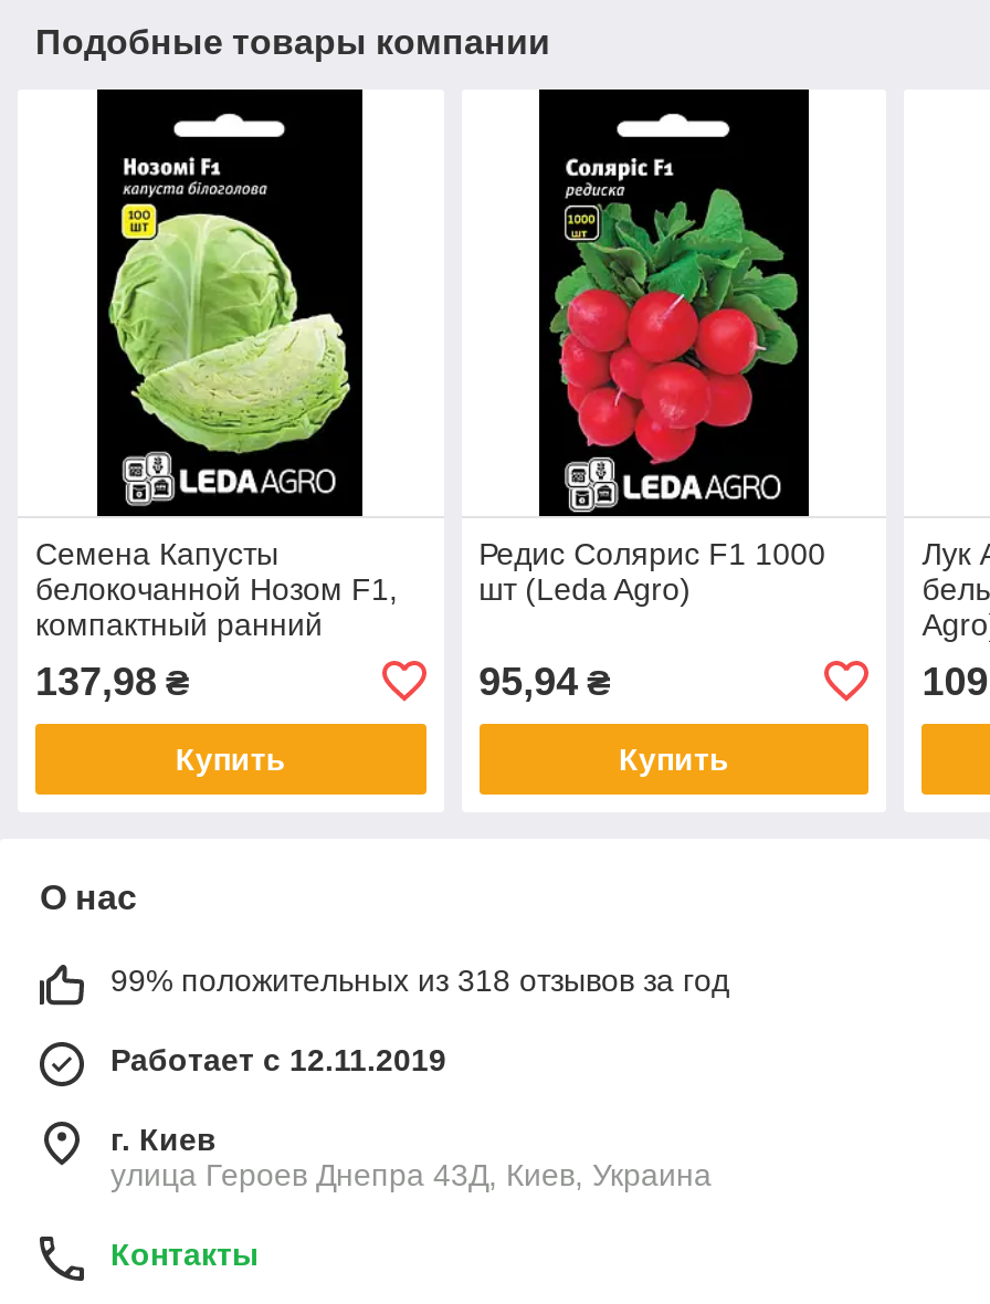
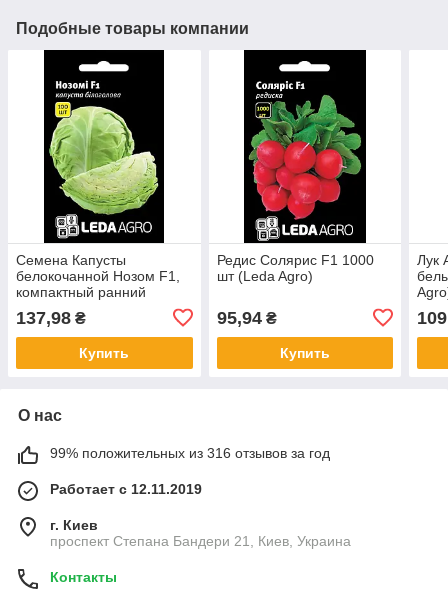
[110,962,729,997] 99% положительных из 318 отзывов за год -> [50,445,330,461] 99% положительных из 316 отзывов за год
[110,1157,712,1192] улица Героев Днепра 43Д, Киев, Украина -> [50,533,351,549] проспект Степана Бандери 21, Киев, Украина

